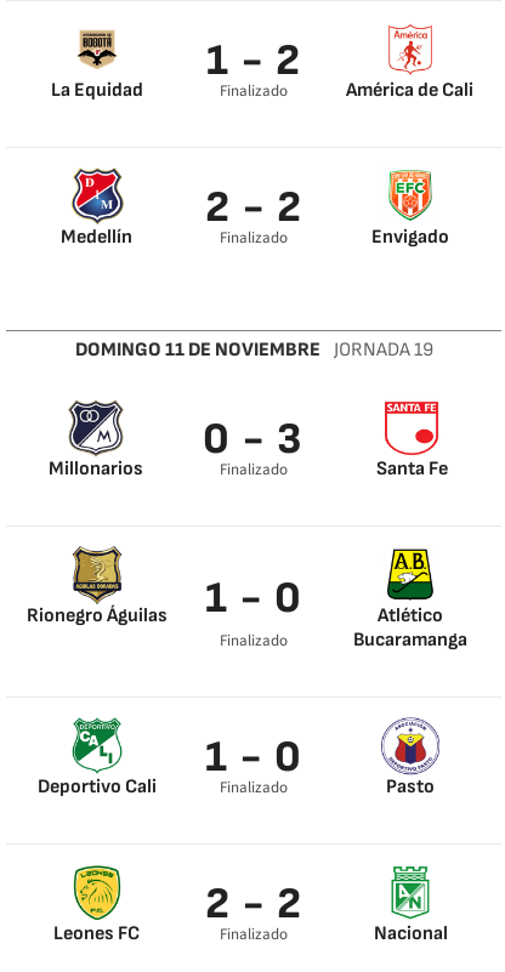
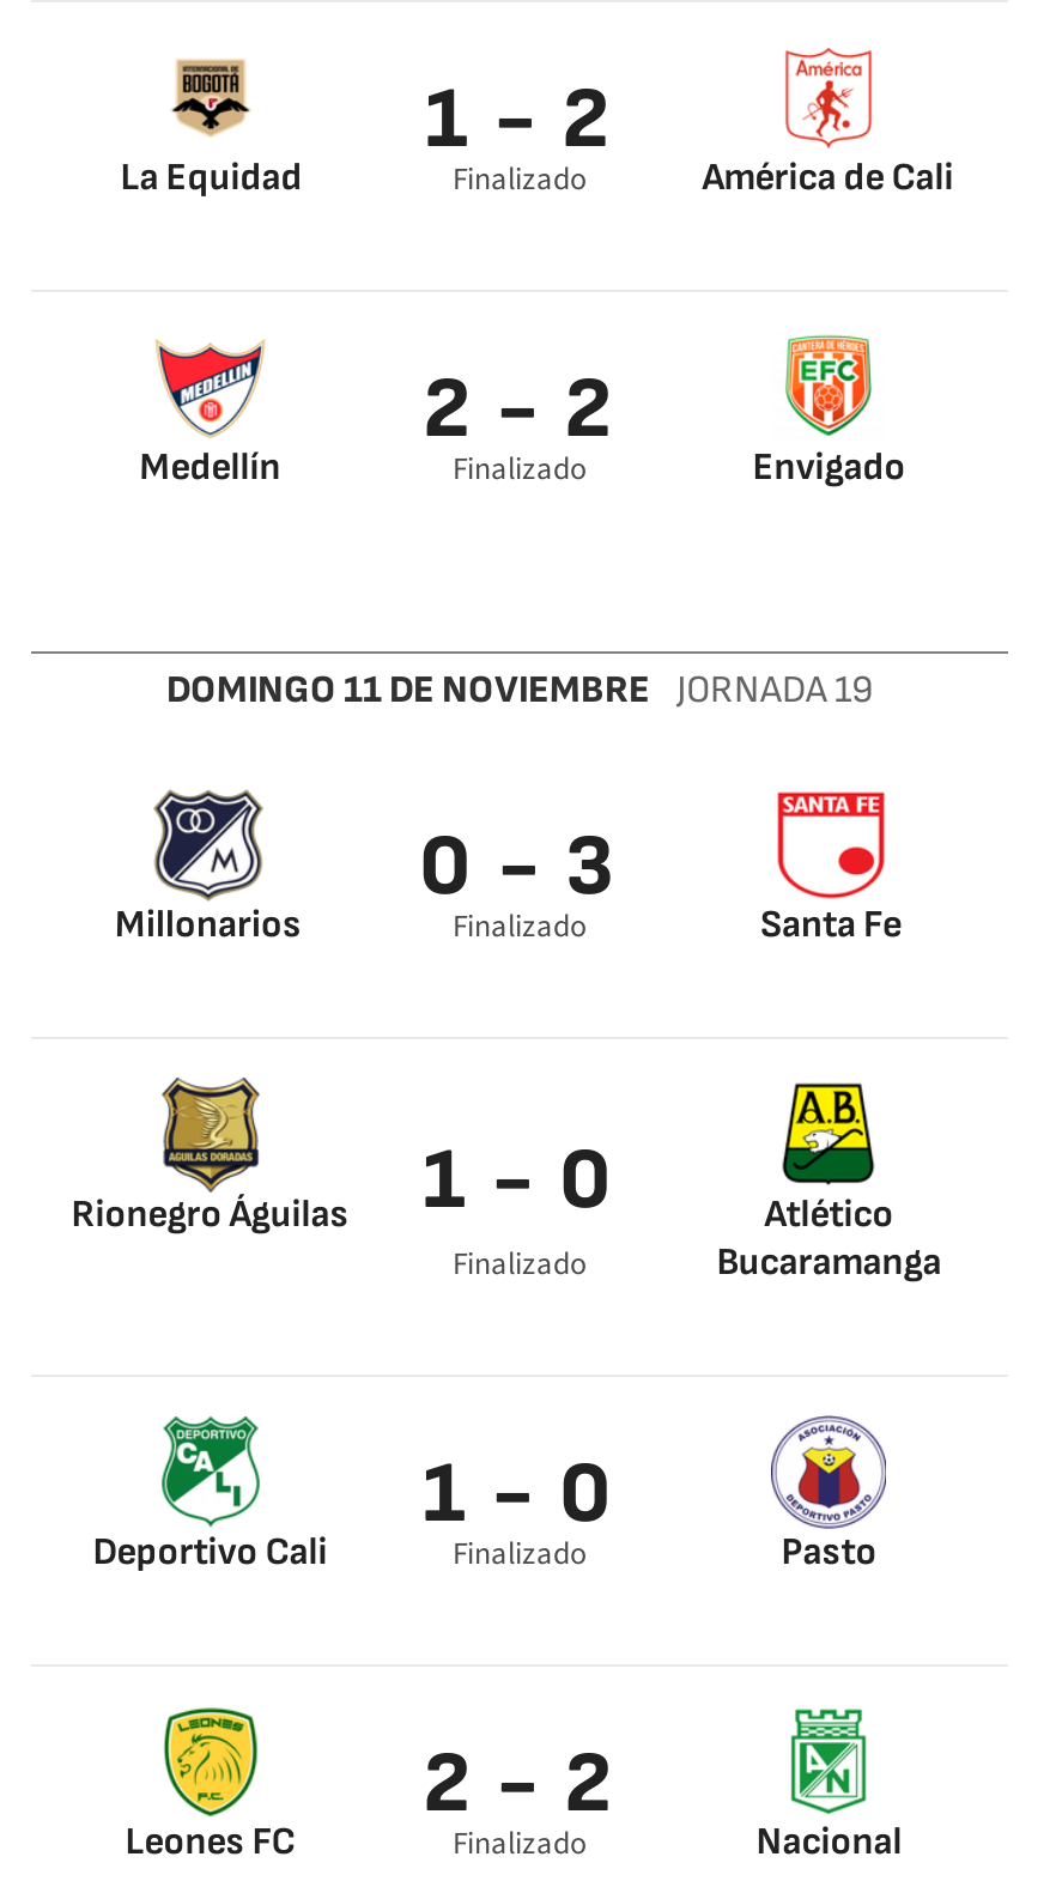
[70,167,125,223] [image] -> [153,333,266,438] [image]

